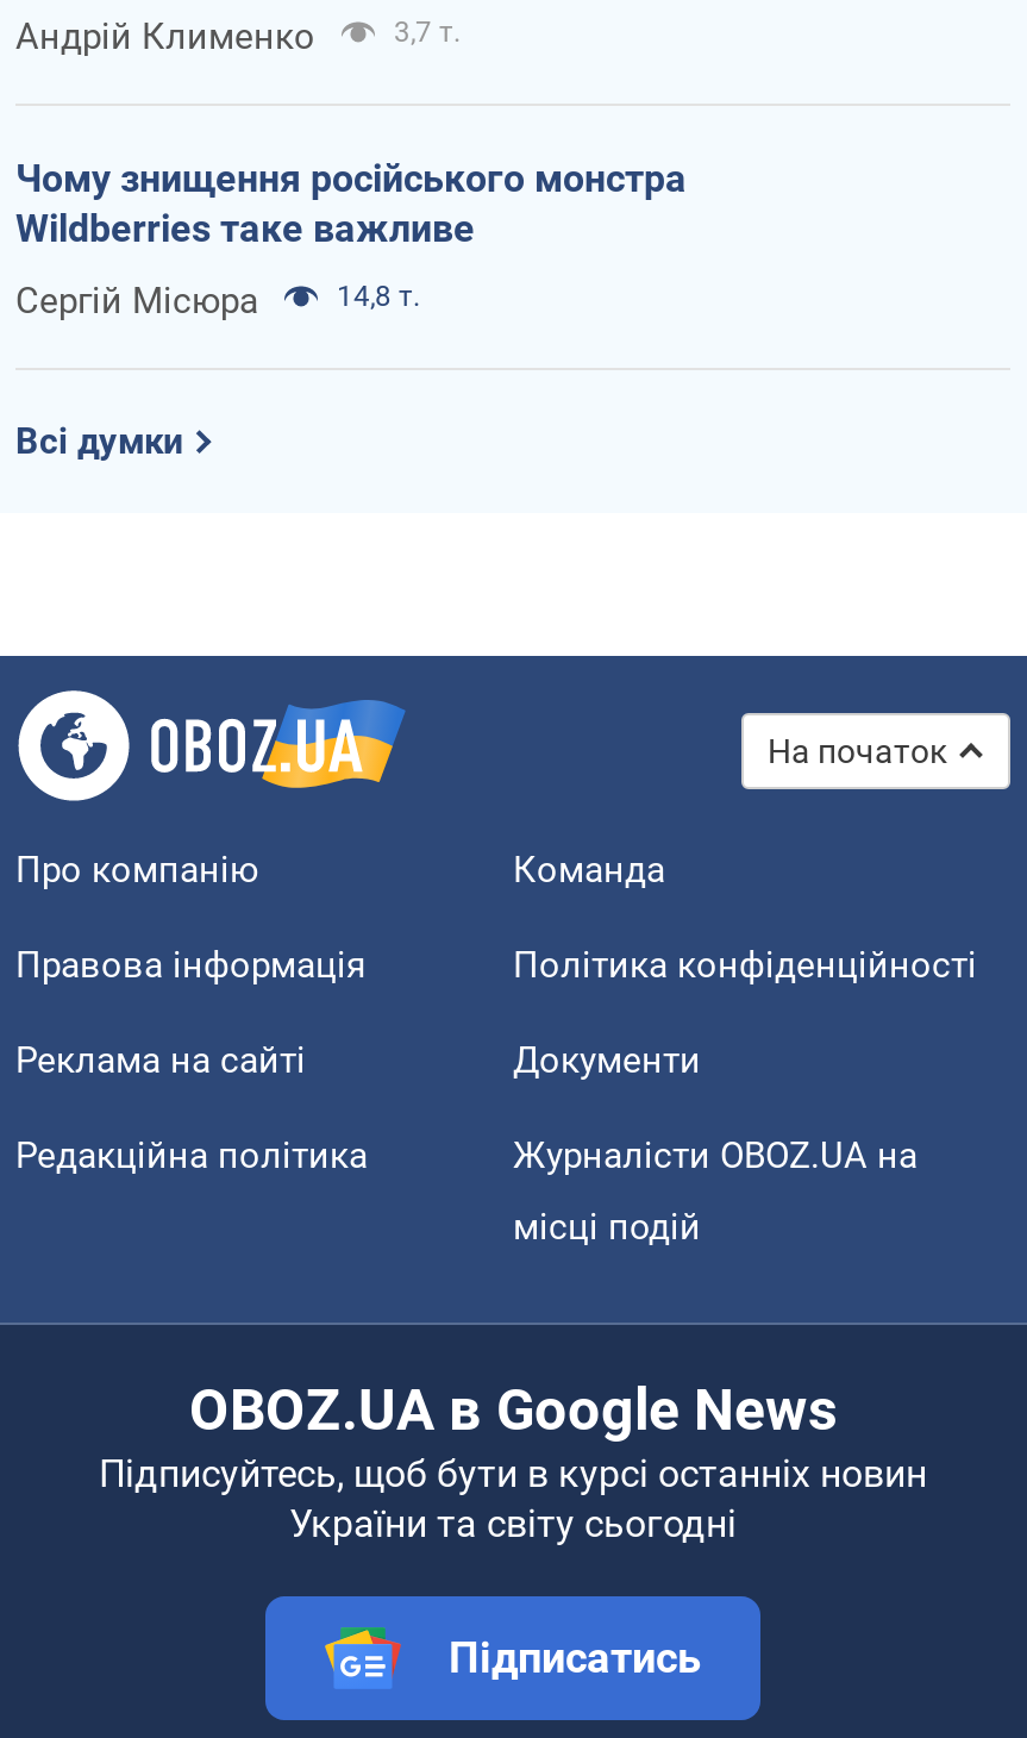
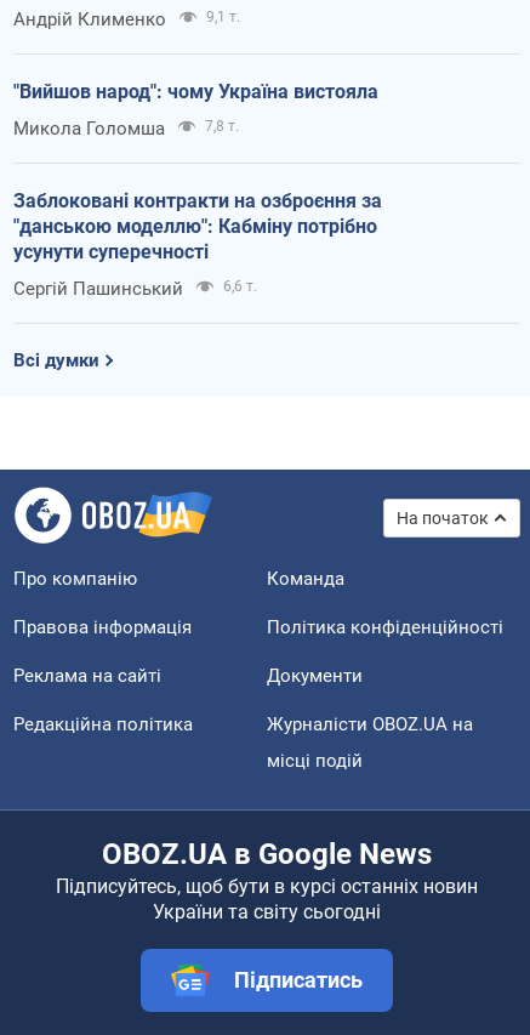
[15,15,687,322] 3,7 т. | Чому знищення російського монстра | Wildberries таке важливе | Сергій Місюра | 14,8 т. -> [13,8,382,299] 9,1 т. | "Вийшов народ": чому Україна вистояла | Микола Голомша | 7,8 т. | Заблоковані контракти на озброєння за | "данською моделлю": Кабміну потрібно | усунути суперечності | Сергій Пашинський | 6,6 т.

